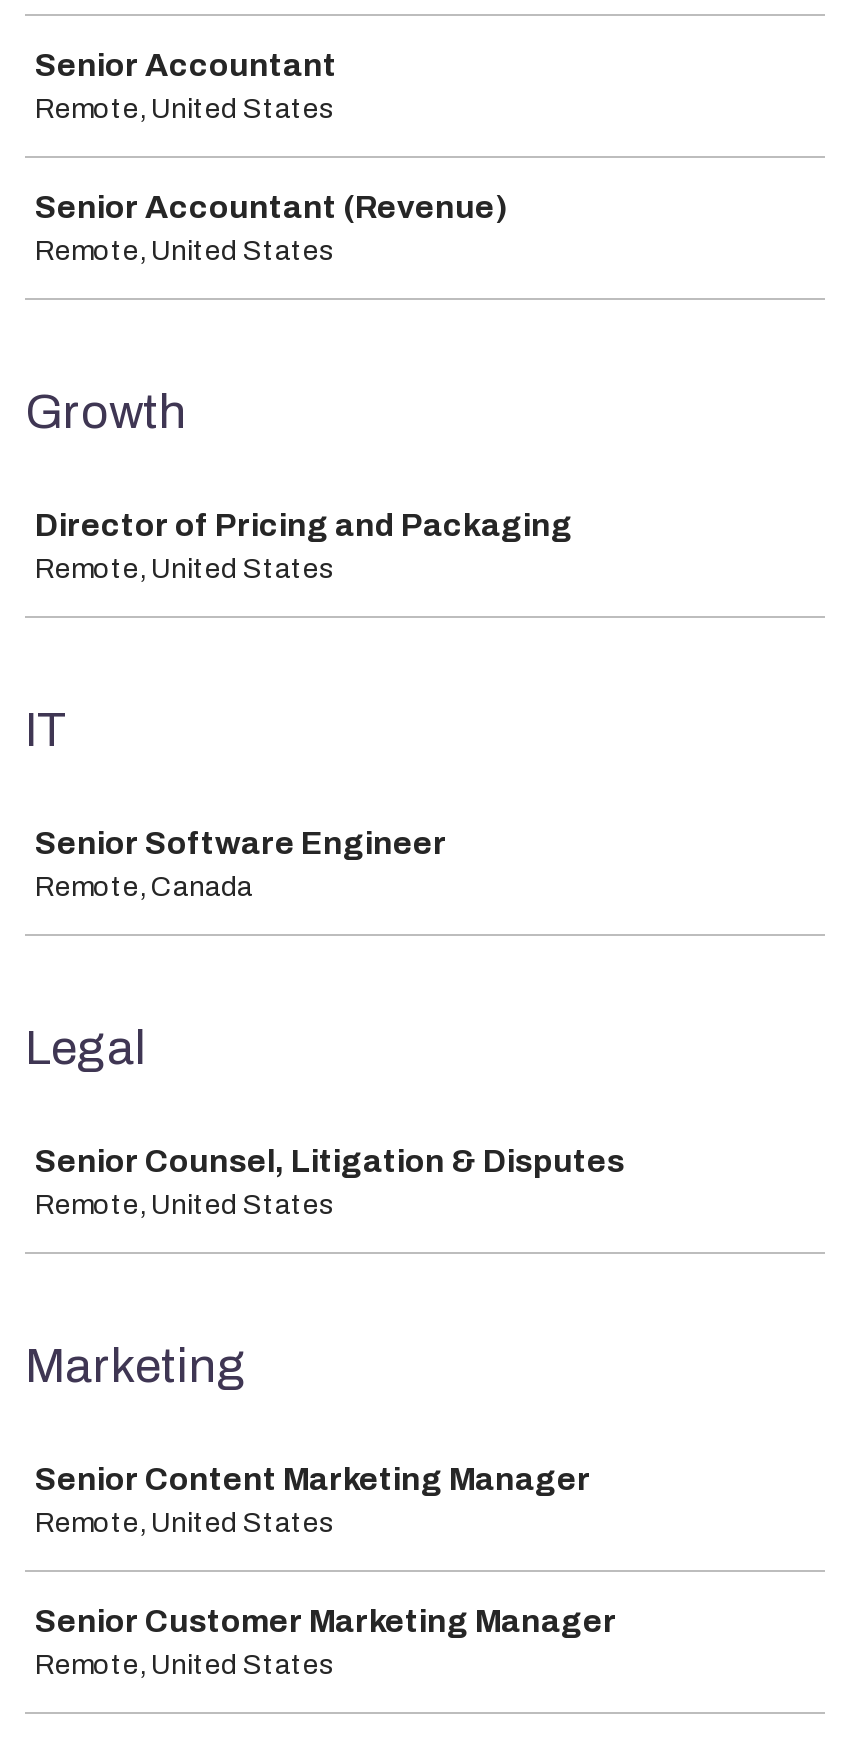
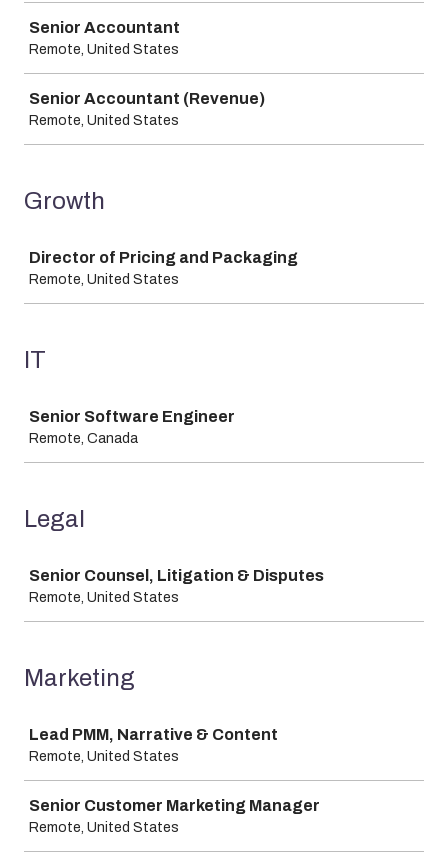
[35,1462,591,1496] Senior Content Marketing Manager -> [29,726,278,743] Lead PMM, Narrative & Content

